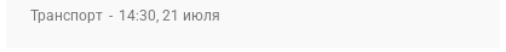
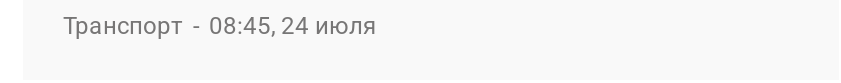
[30,7,220,24] Транспорт 14:30, 21 июля -> [63,12,377,40] Транспорт 08:45, 24 июля

